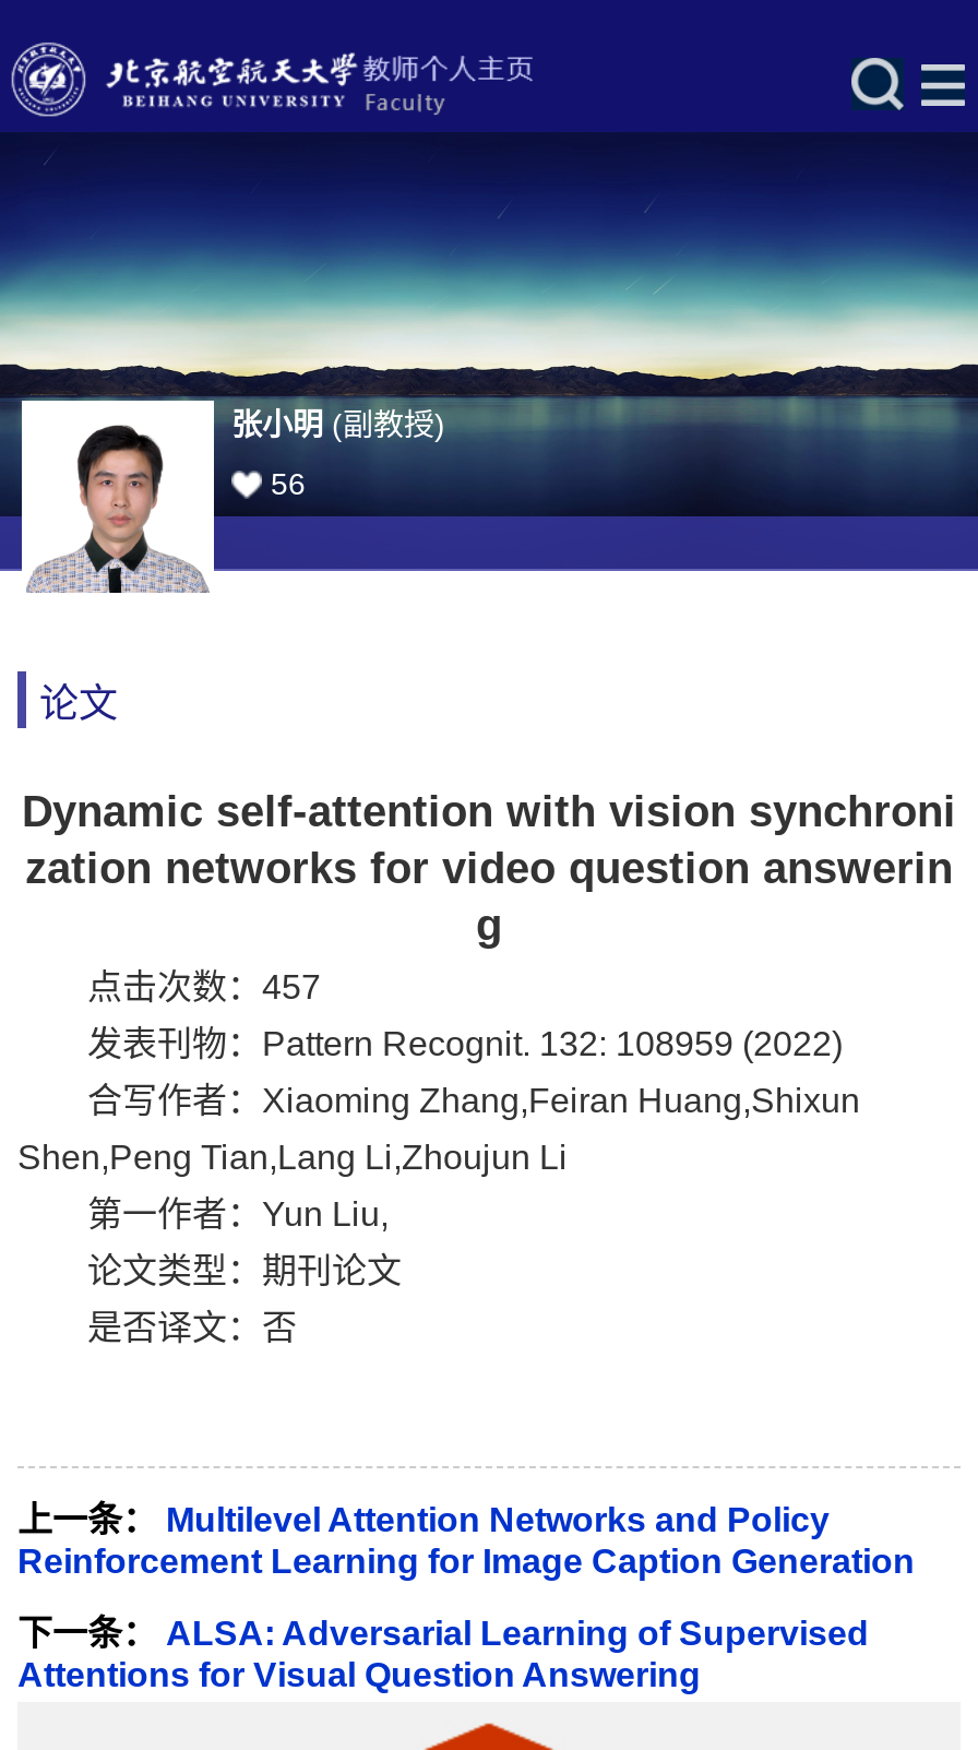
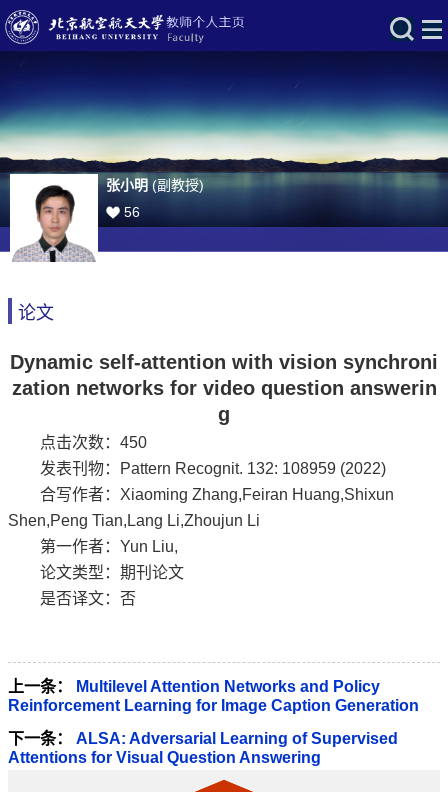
[87,969,321,1006] 点击次数：457 -> [40,434,147,451] 点击次数：450

